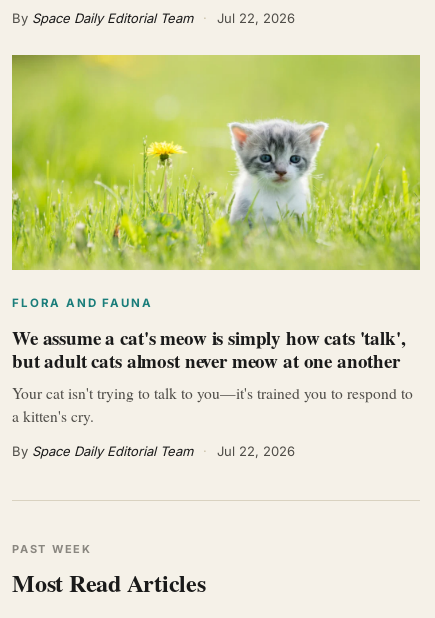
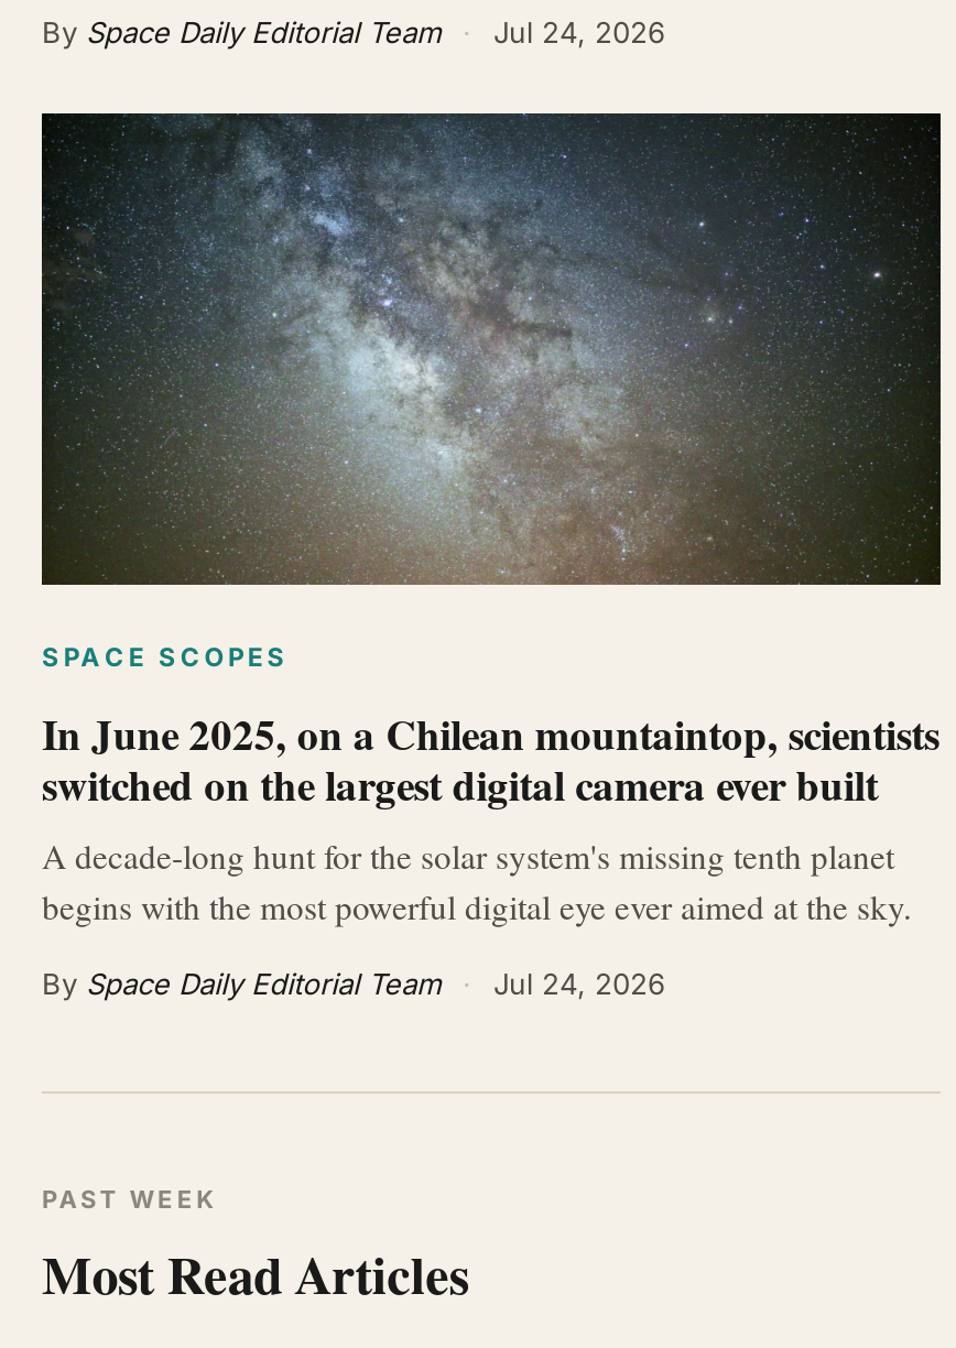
[12,10,295,26] By Space Daily Editorial Team · Jul 22, 2026 -> [42,14,665,49] By Space Daily Editorial Team · Jul 24, 2026
[11,54,421,310] [image] | FLORA AND FAUNA -> [40,110,943,673] [image] | SPACE SCOPES
[12,324,413,426] We assume a cat's meow is simply how cats 'talk', | but adult cats almost never meow at one another | Your cat isn't trying to talk to you—it's trained you to respond to | a kitten's cry. -> [42,704,939,929] In June 2025, on a Chilean mountaintop, scientists | switched on the largest digital camera ever built | A decade-long hunt for the solar system's missing tenth planet | begins with the most powerful digital eye ever aimed at the sky.
[12,443,295,459] By Space Daily Editorial Team · Jul 22, 2026 -> [42,966,665,1001] By Space Daily Editorial Team · Jul 24, 2026

